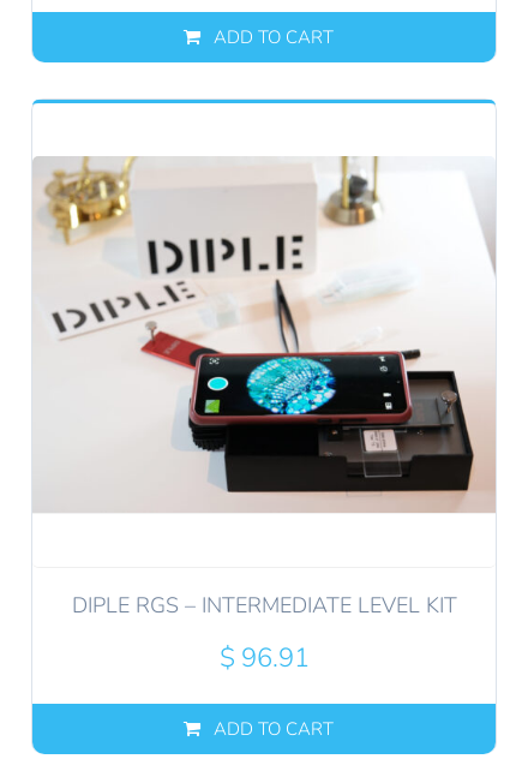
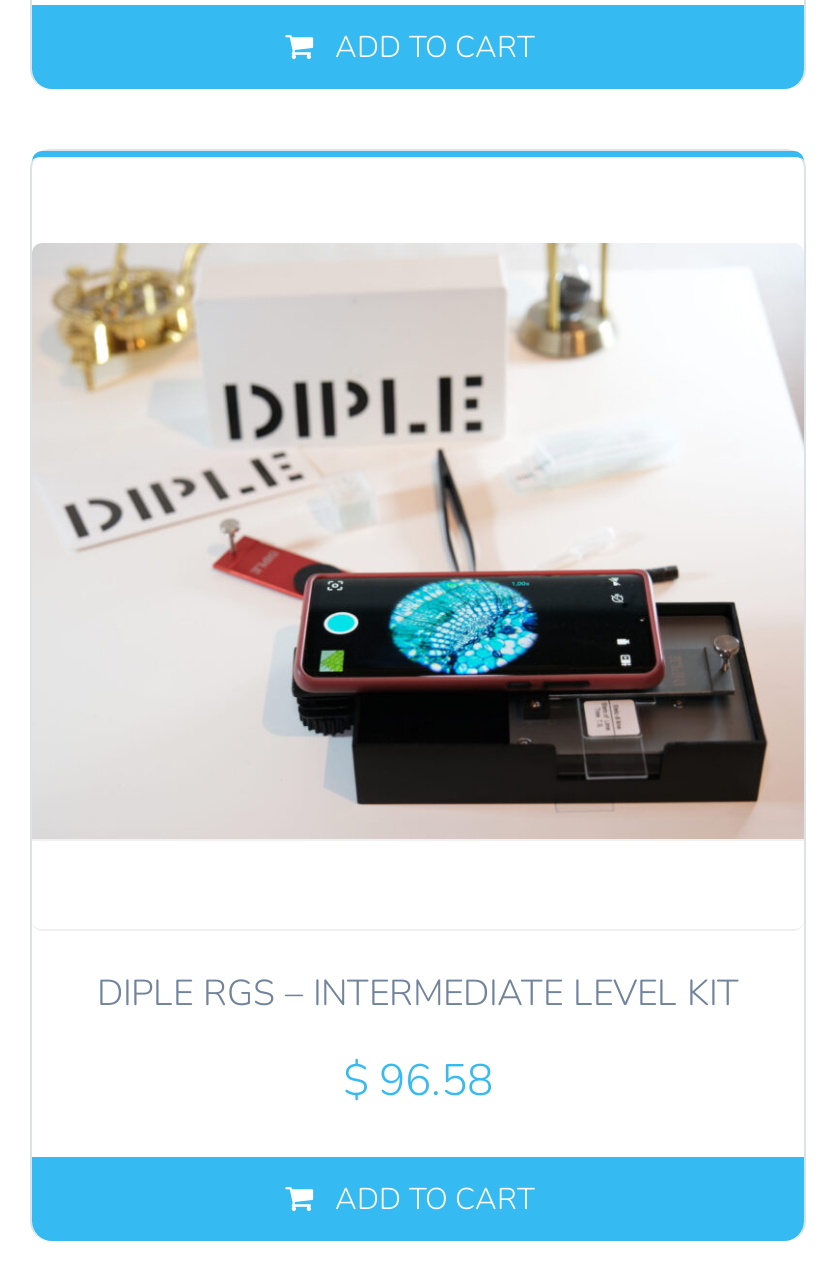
[219,640,309,676] $ 96.91 -> [343,1051,493,1111] $ 96.58

